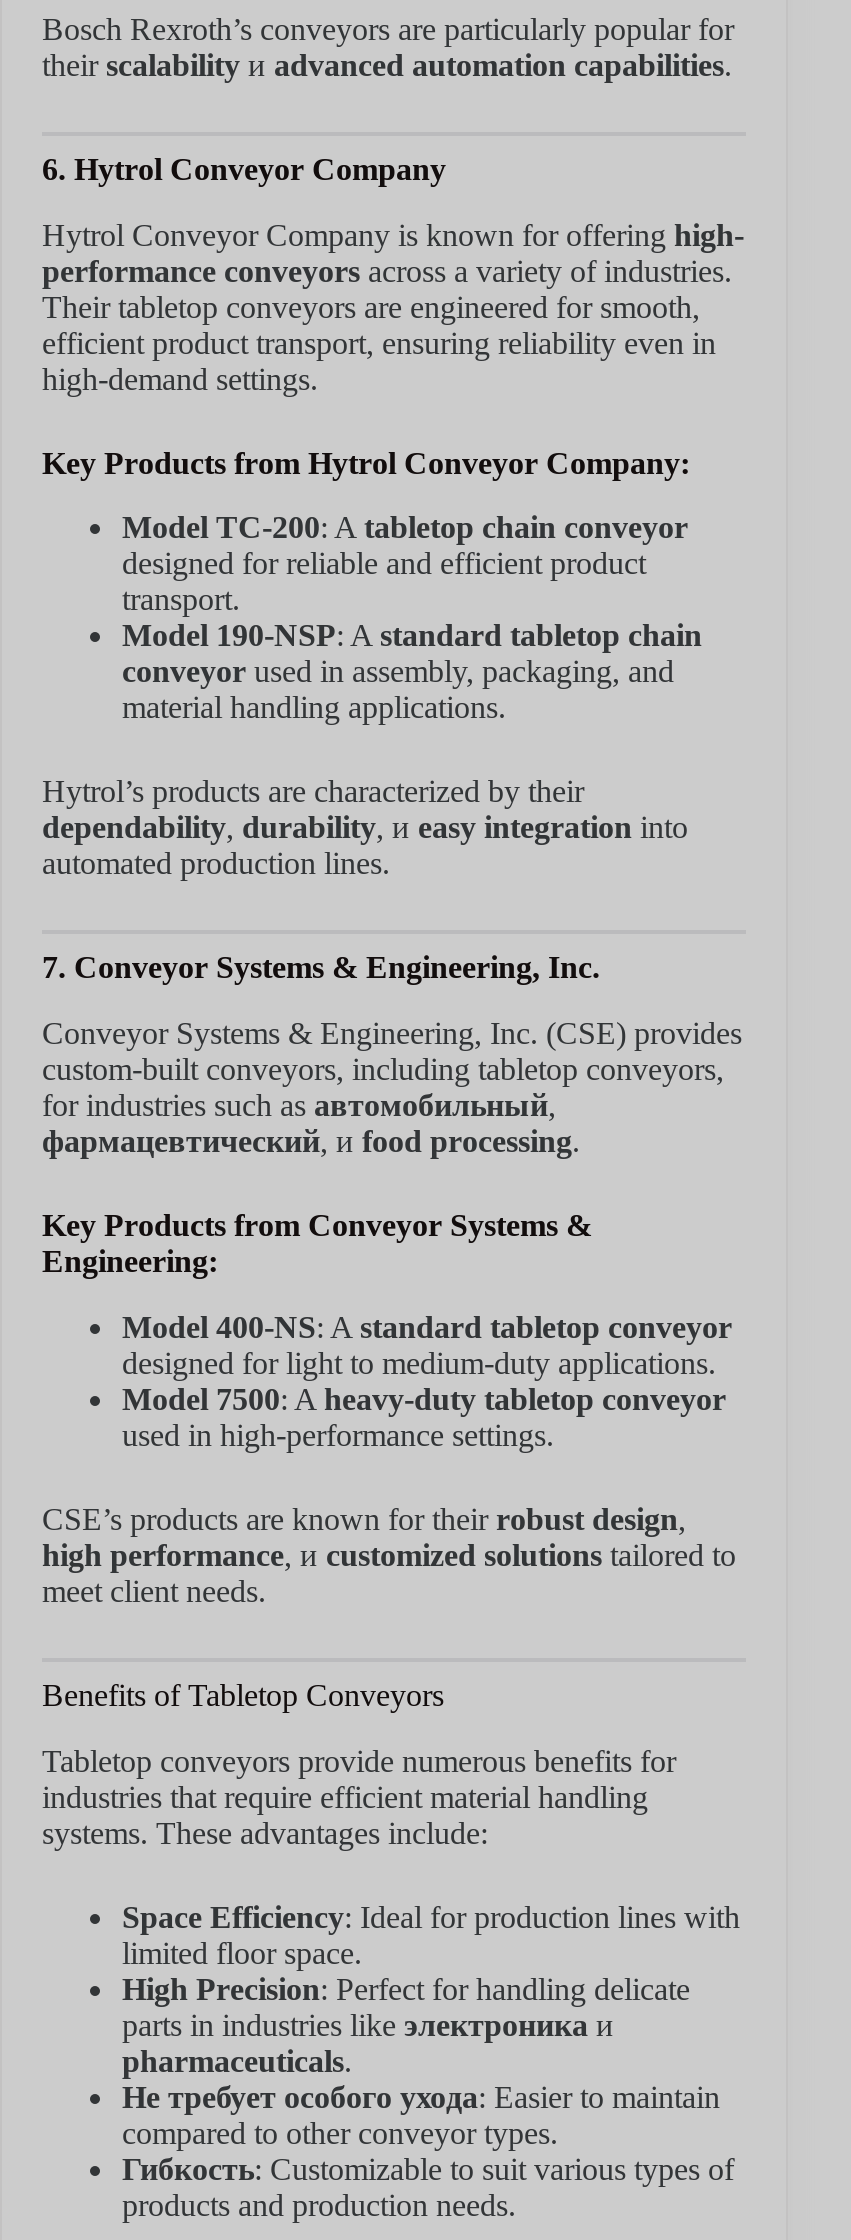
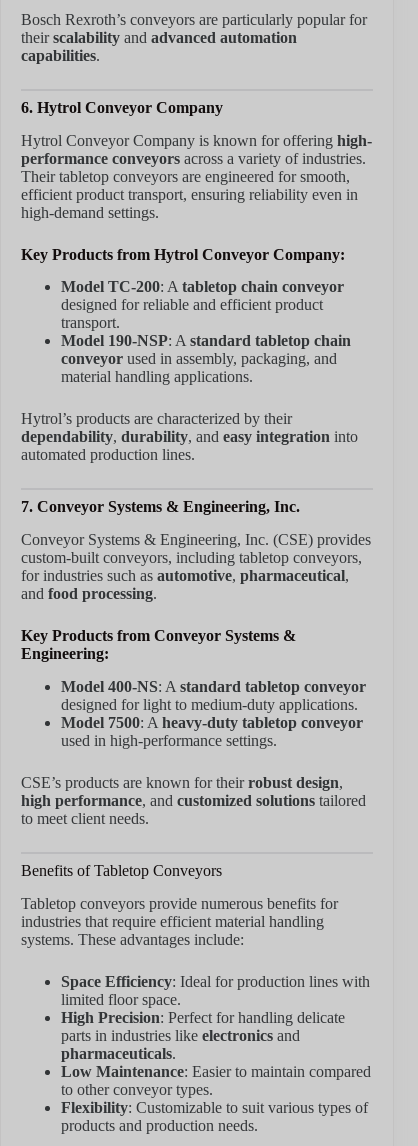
[42,48,732,82] their scalability и advanced automation capabilities. -> [21,29,297,64] their scalability and advanced automation | capabilities.
[42,811,688,845] dependability, durability, и easy integration into -> [21,428,358,445] dependability, durability, and easy integration into
[42,1088,580,1158] for industries such as автомобильный, | фармацевтический, и food processing. -> [21,567,349,602] for industries such as automotive, pharmaceutical, | and food processing.
[42,1538,736,1608] high performance, и customized solutions tailored to | meet client needs. -> [21,792,366,827] high performance, and customized solutions tailored | to meet client needs.
[122,2008,614,2042] parts in industries like электроника и -> [61,1027,300,1044] parts in industries like electronics and
[122,2080,734,2186] Не требует особого ухода: Easier to maintain | compared to other conveyor types. | Гибкость: Customizable to suit various types of -> [61,1063,371,1116] Low Maintenance: Easier to maintain compared | to other conveyor types. | Flexibility: Customizable to suit various types of

